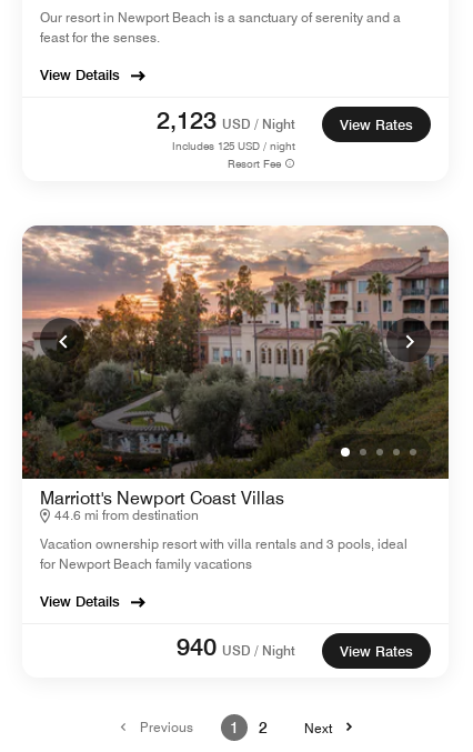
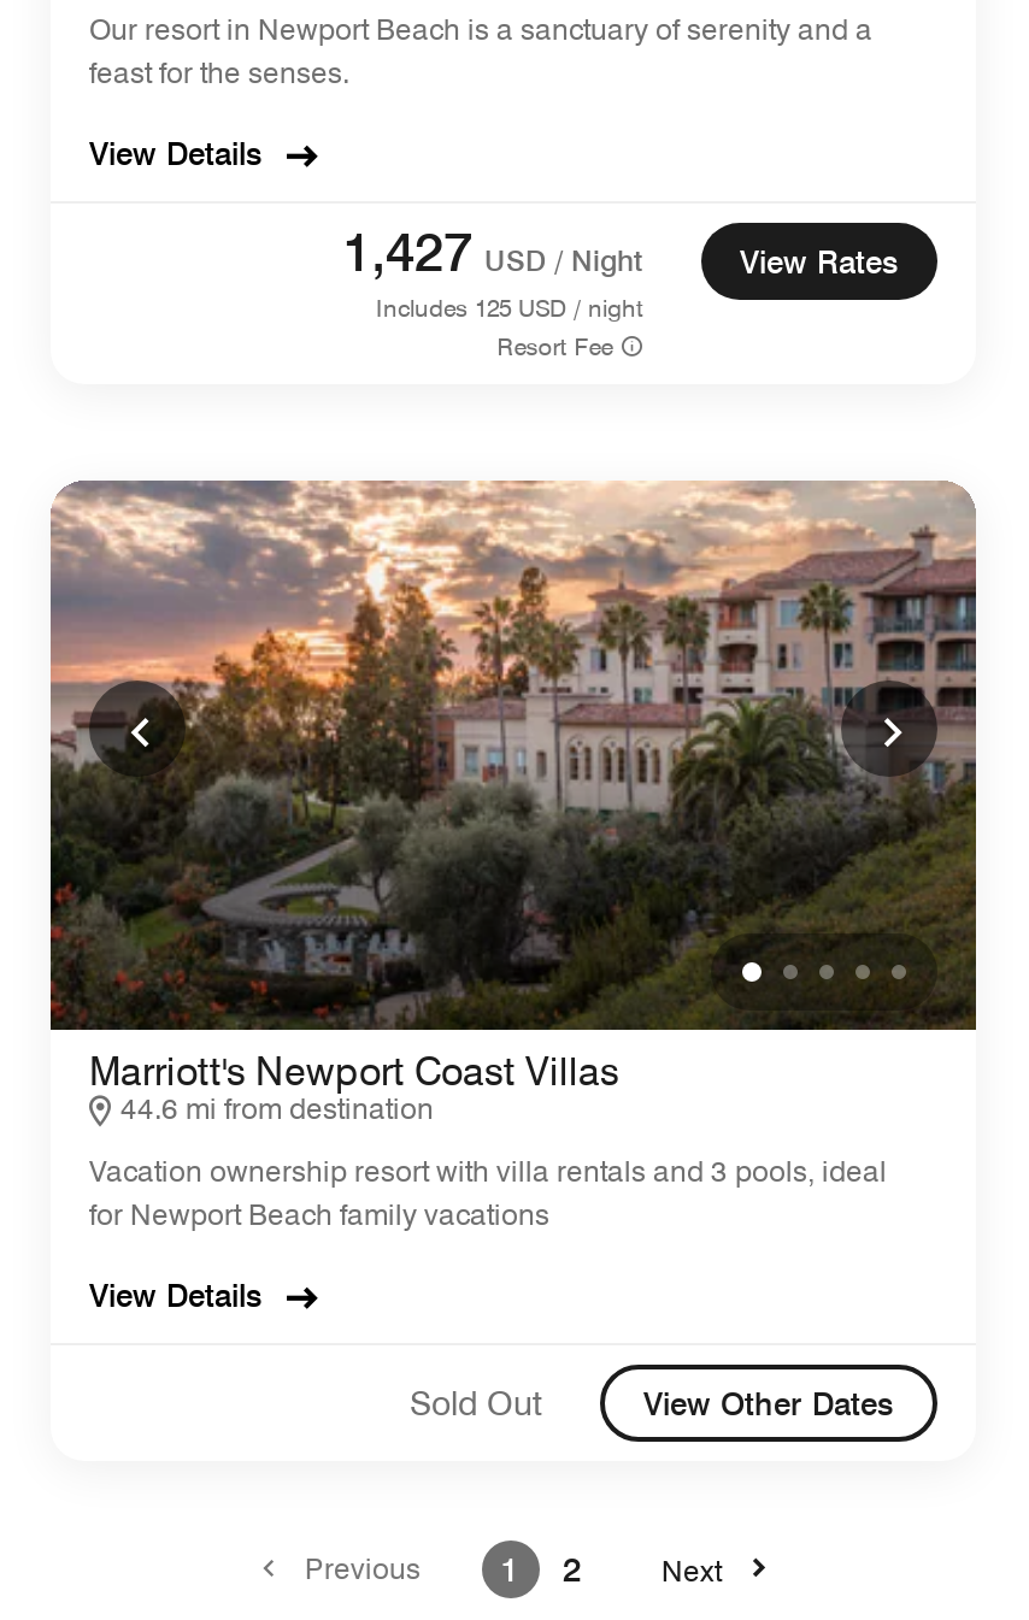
[157,106,295,134] 2,123 USD / Night -> [342,220,643,283] 1,427 USD / Night
[177,632,413,661] 940 USD / Night | View Rates -> [410,1383,894,1422] Sold Out | View Other Dates

